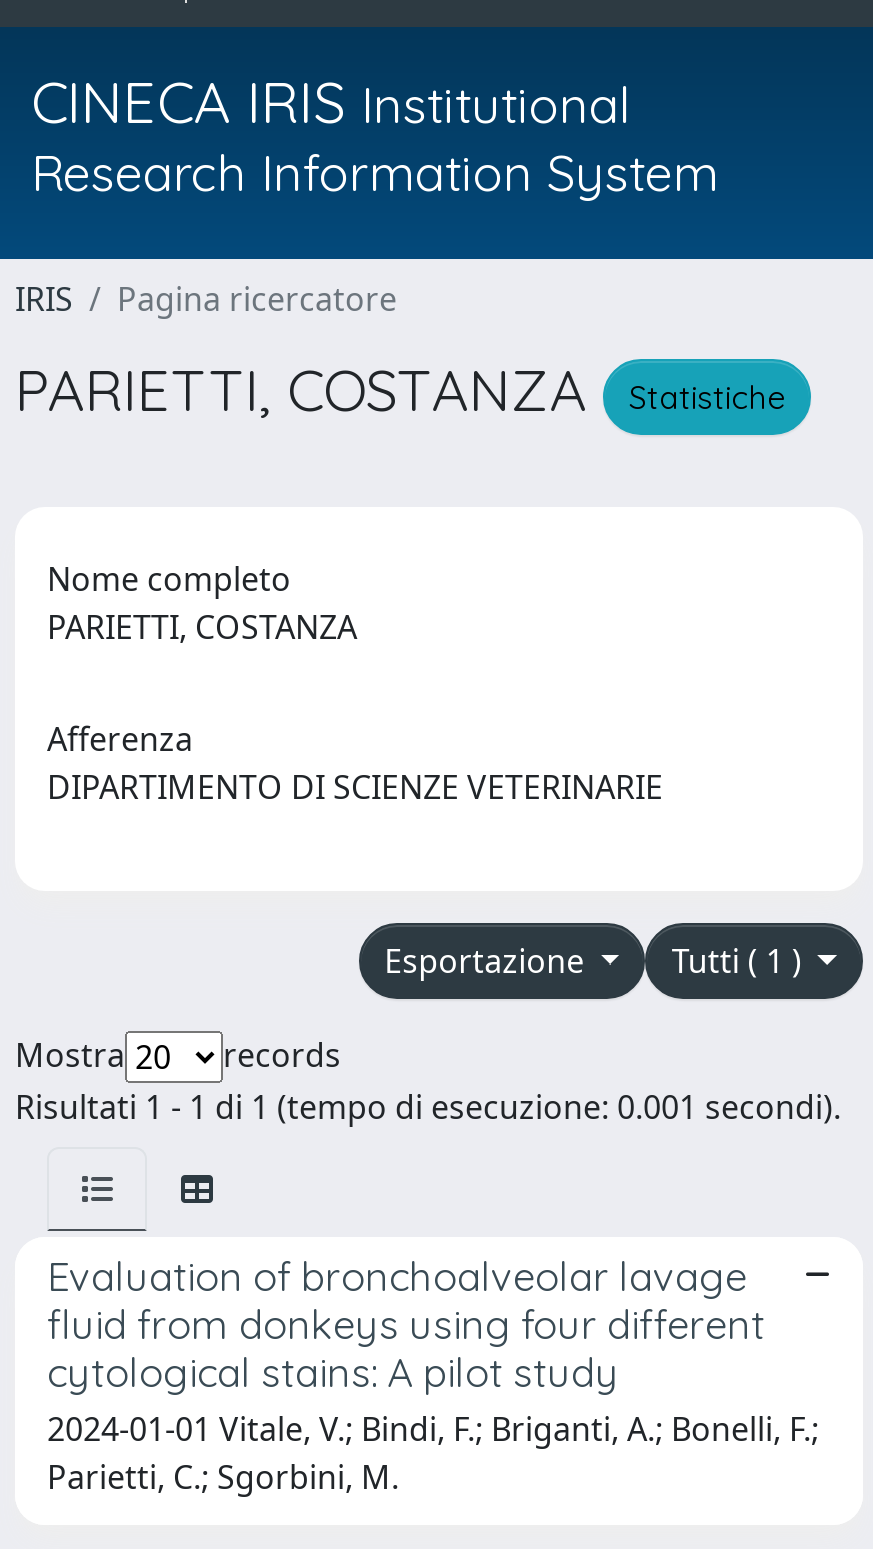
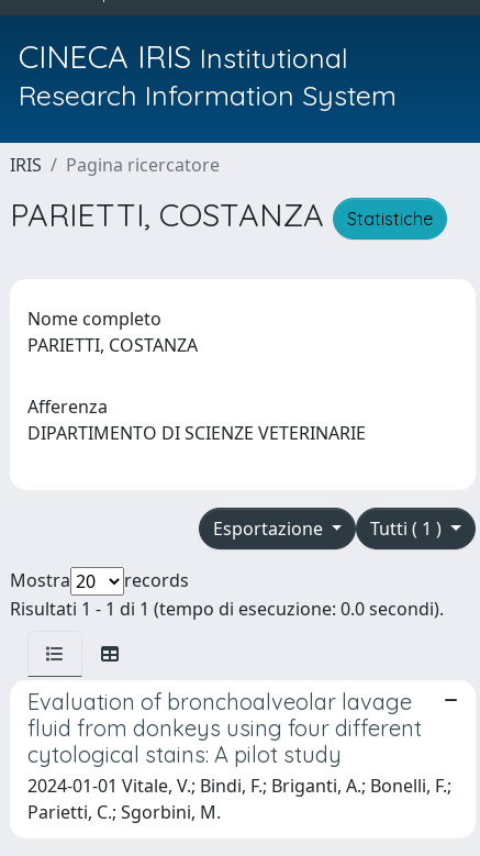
[15,1085,841,1129] Risultati 1 - 1 di 1 (tempo di esecuzione: 0.001 secondi). -> [10,596,444,621] Risultati 1 - 1 di 1 (tempo di esecuzione: 0.0 secondi).

